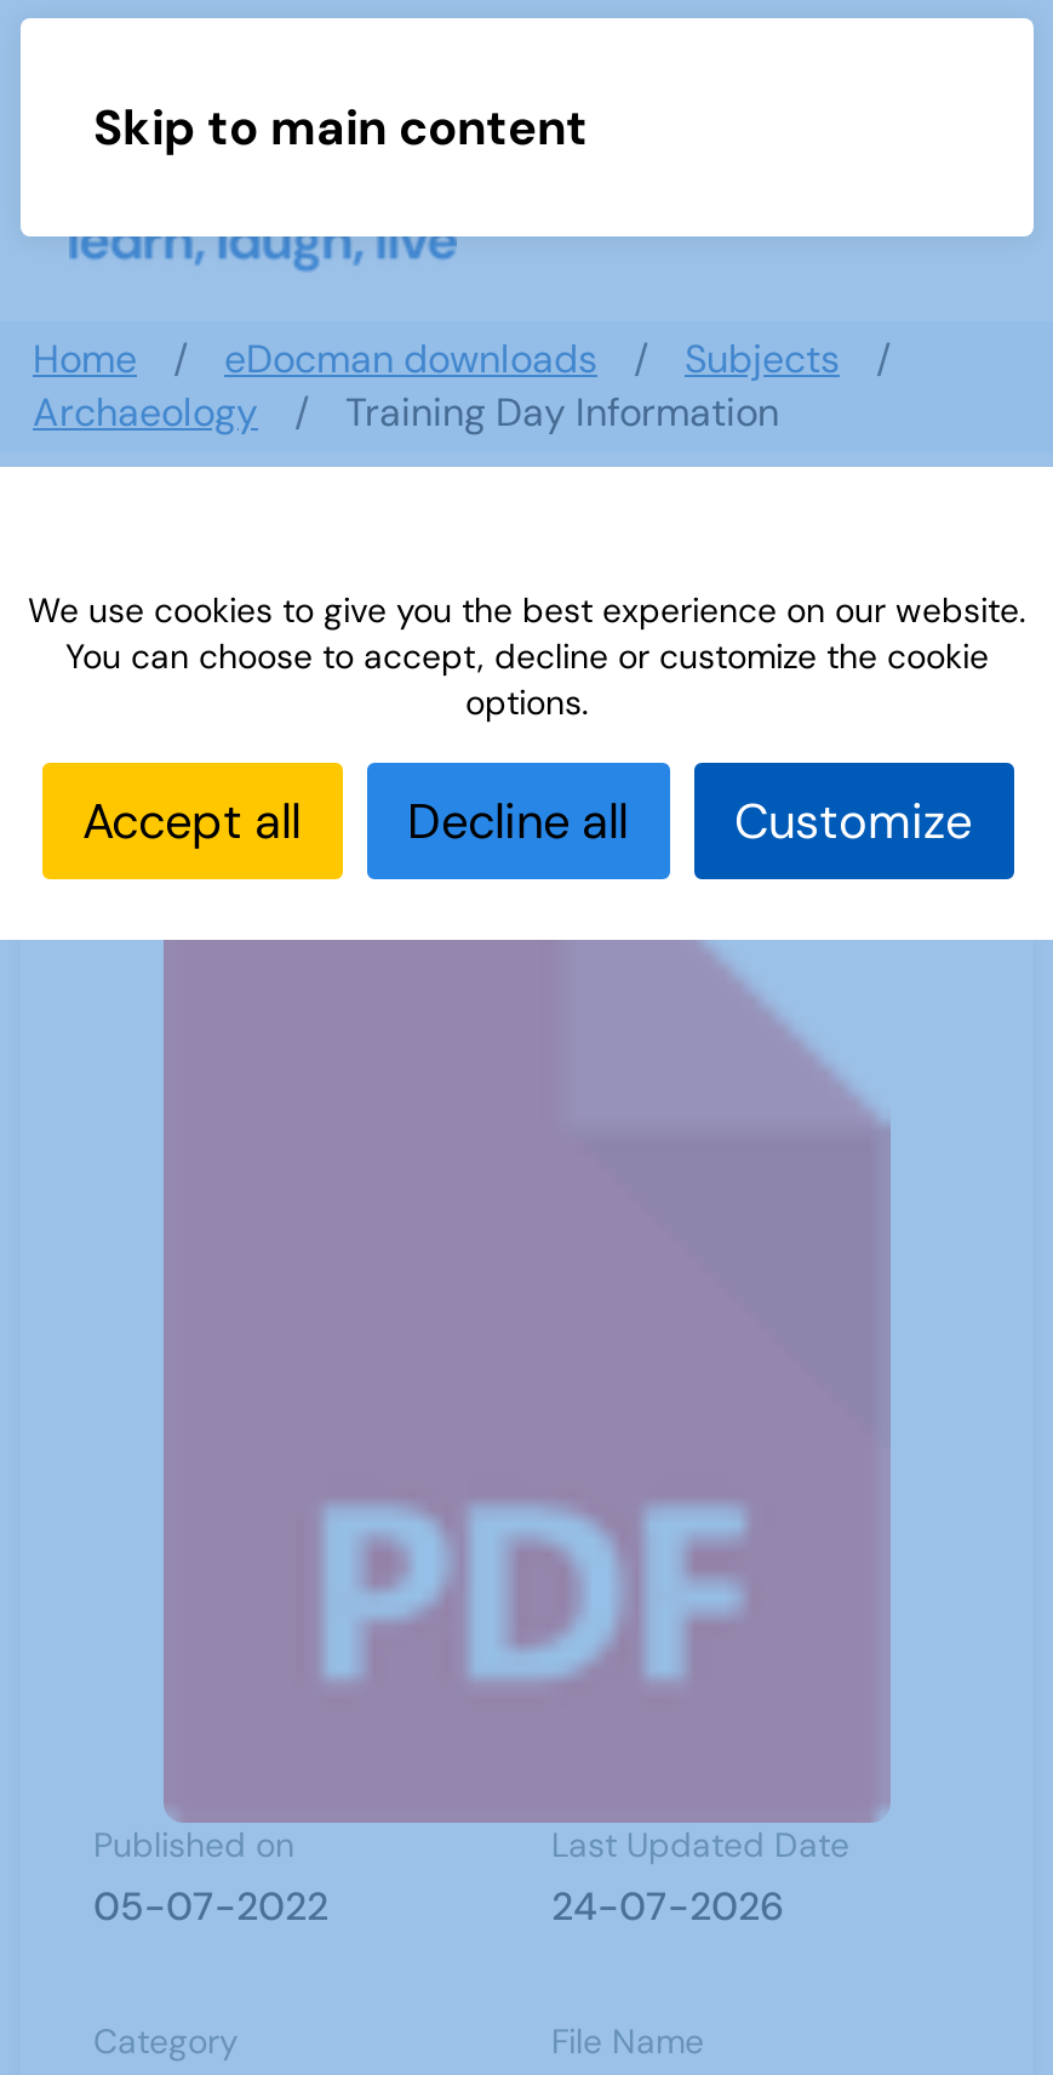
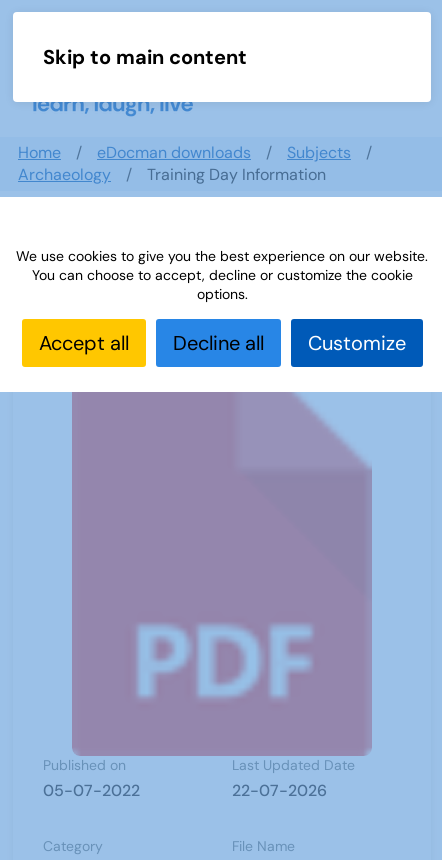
[551,1881,784,1932] 24-07-2026 -> [232,780,327,801] 22-07-2026

